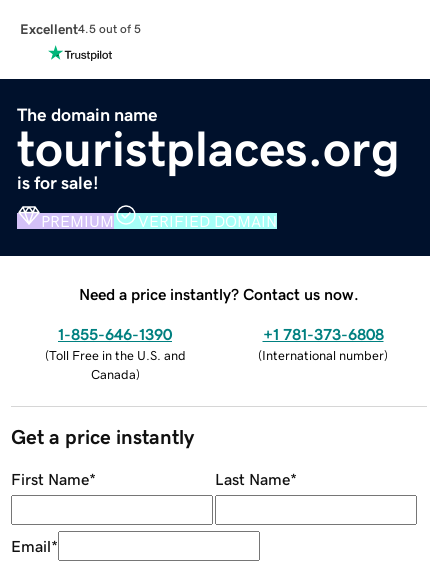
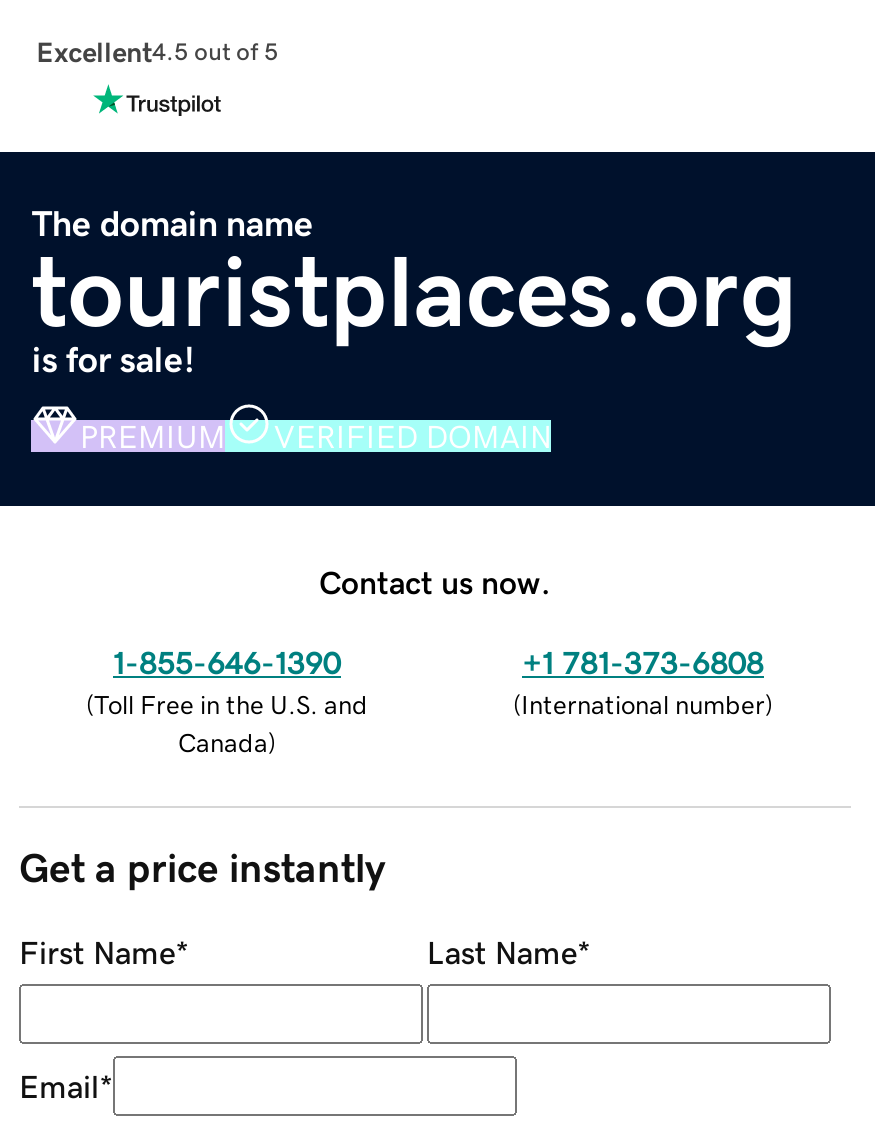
[79,286,359,302] Need a price instantly? Contact us now. -> [319,565,551,597] Contact us now.

